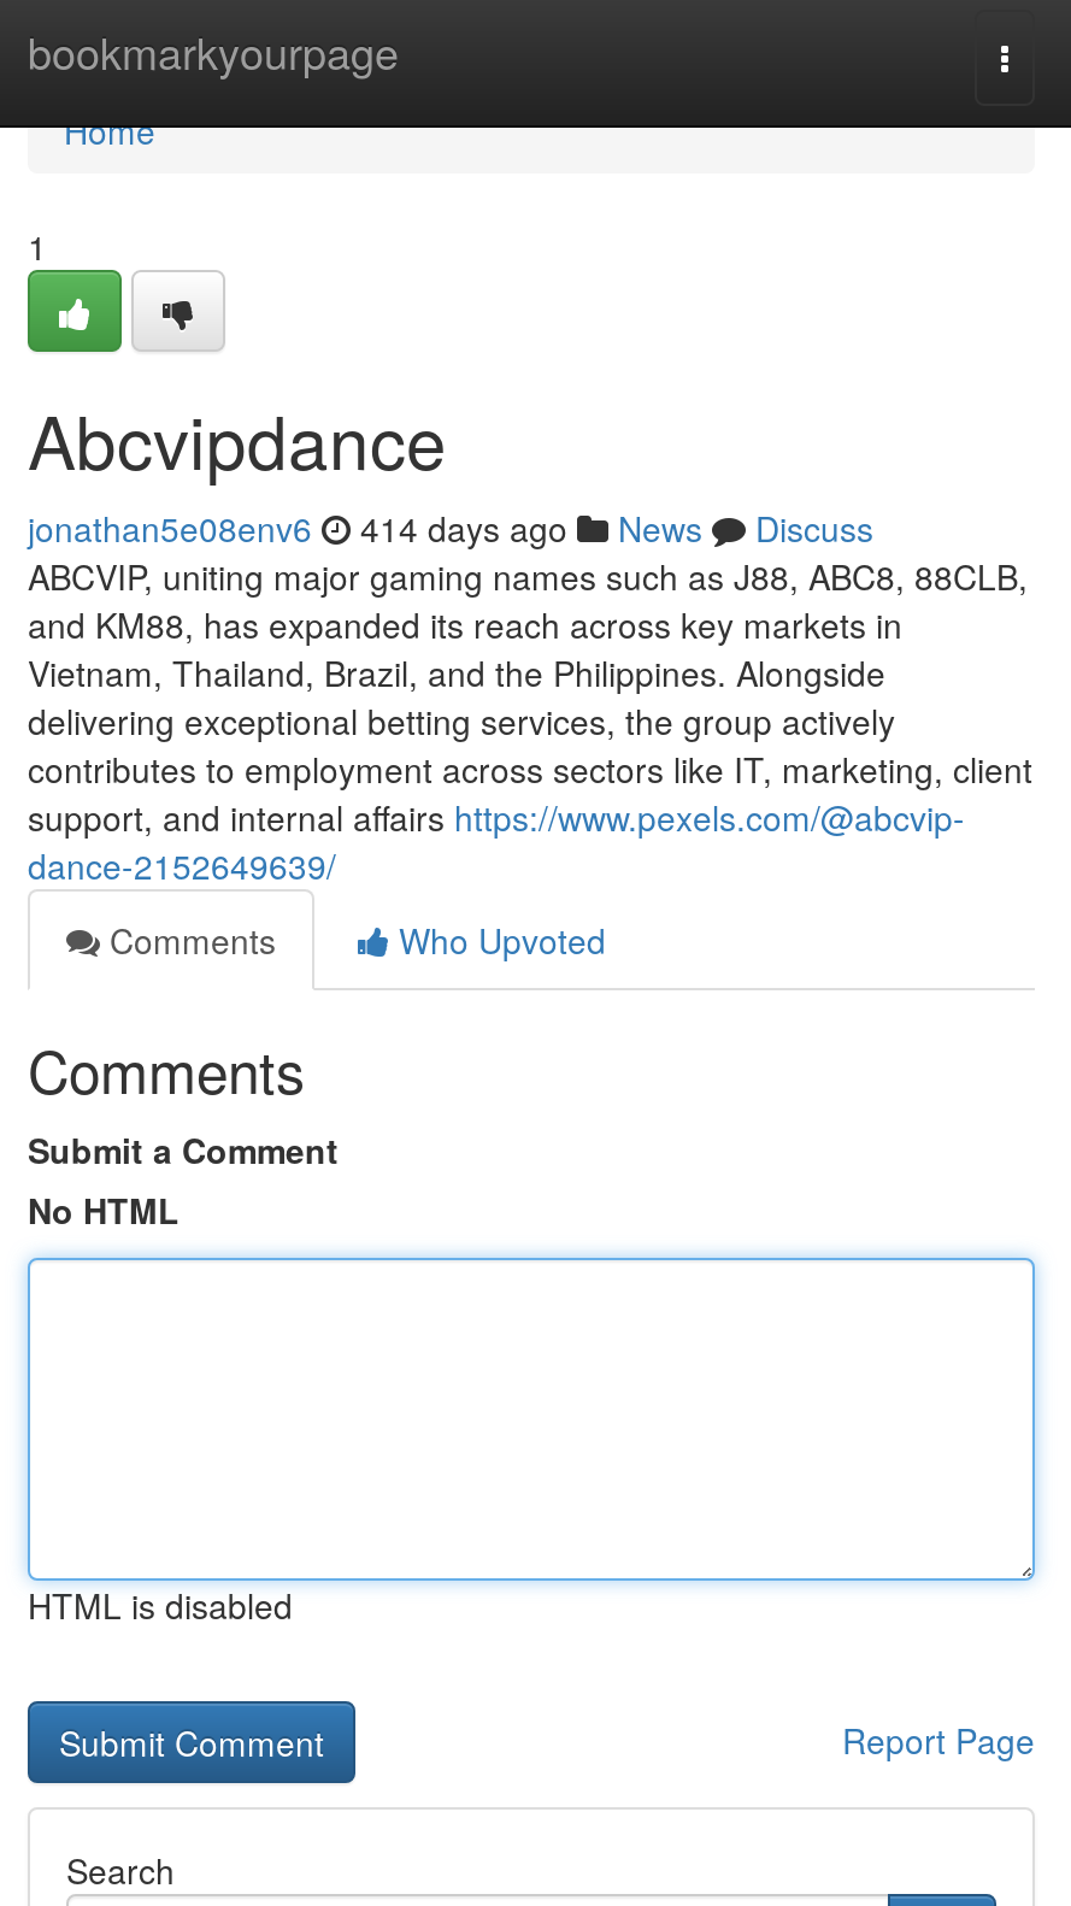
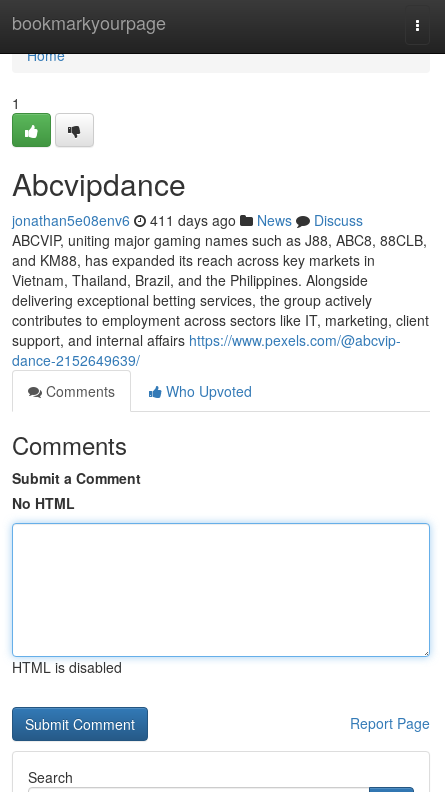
[28,504,873,552] jonathan5e08env6 414 days ago News Discuss -> [12,210,363,230] jonathan5e08env6 411 days ago News Discuss

